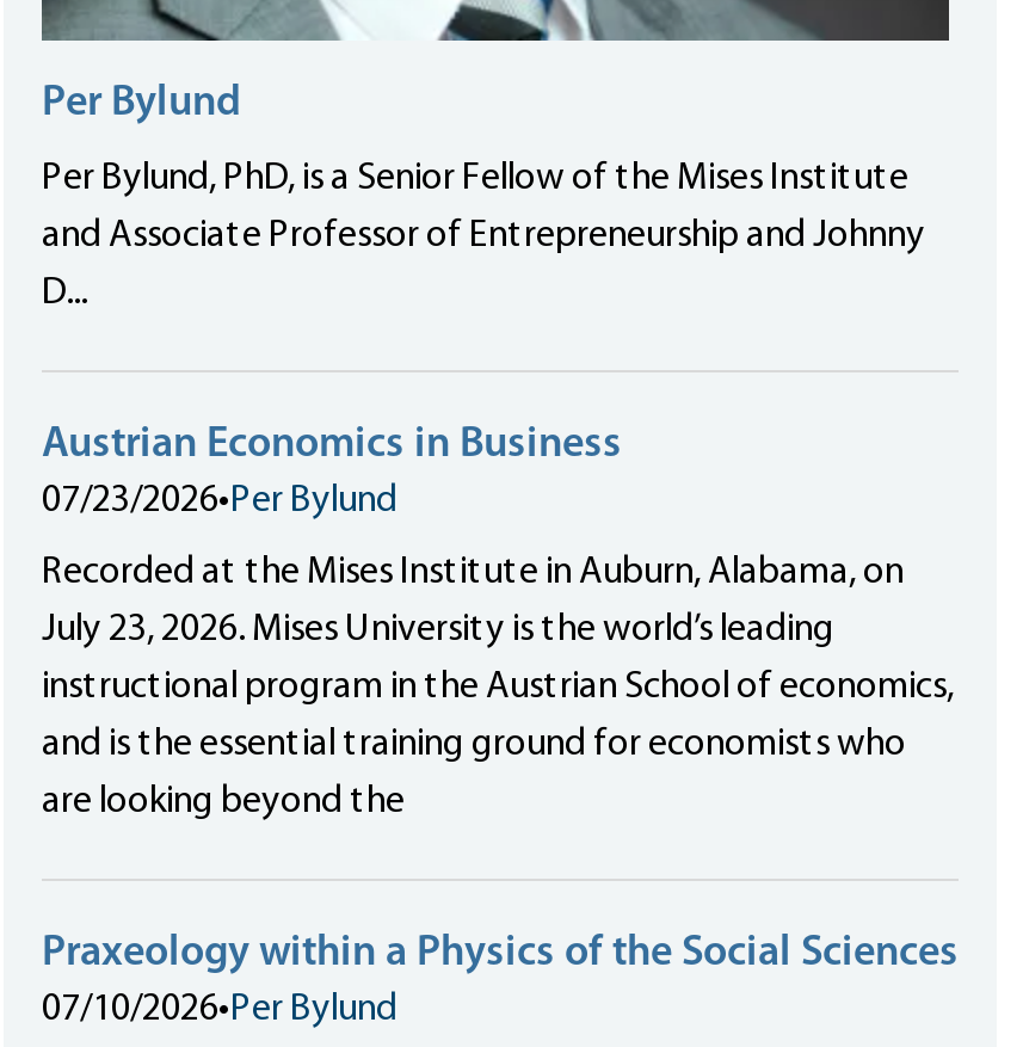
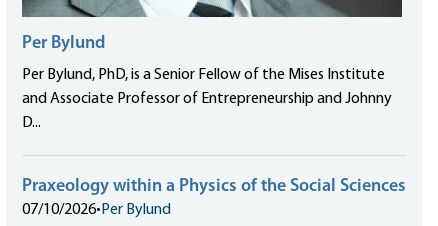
[42,423,954,822] Austrian Economics in Business | 07/23/2026•Per Bylund | Recorded at the Mises Institute in Auburn, Alabama, on | July 23, 2026. Mises University is the world’s leading | instructional program in the Austrian School of economics, | and is the essential training ground for economists who | are looking beyond the -> none

